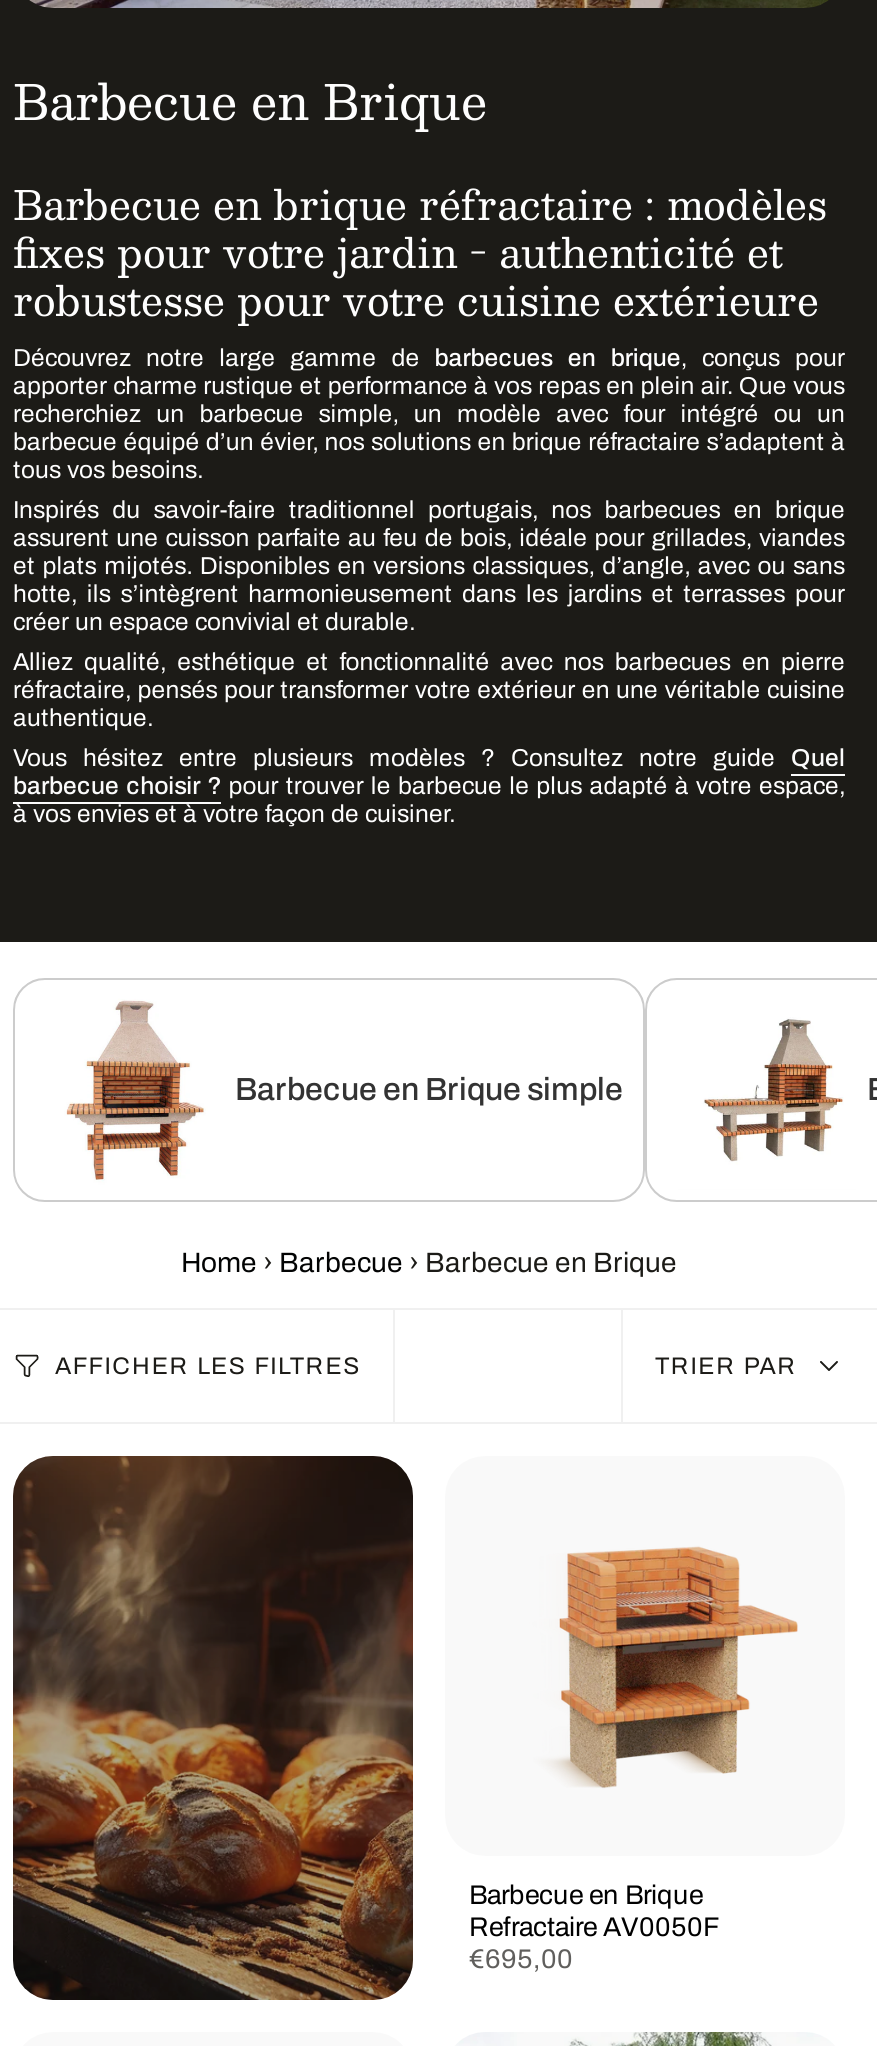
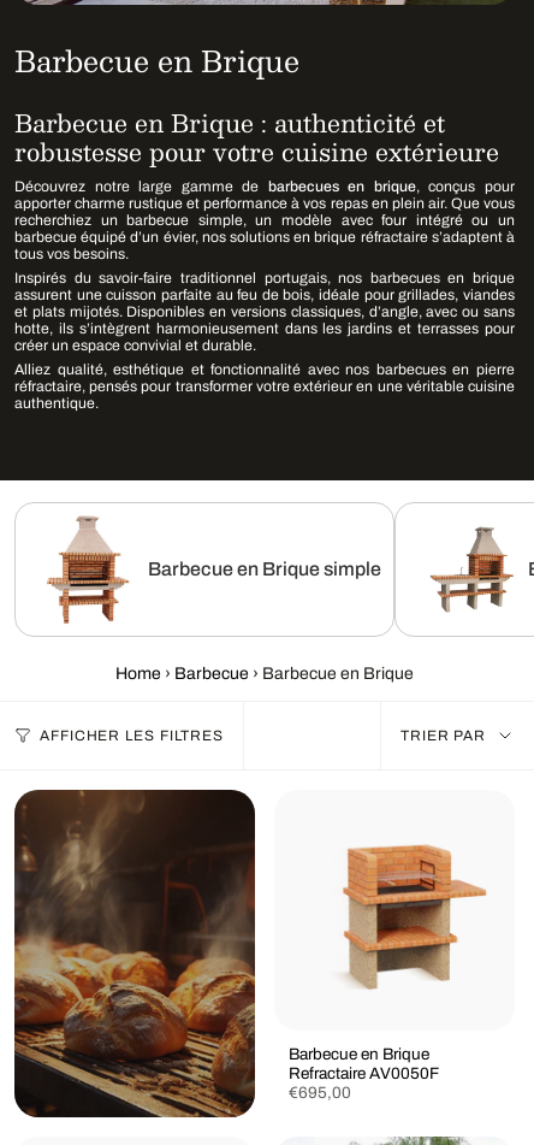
[13,169,827,285] Barbecue en brique réfractaire : modèles | fixes pour votre jardin - authenticité et -> [14,102,445,143] Barbecue en Brique : authenticité et
[13,744,845,828] Vous hésitez entre plusieurs modèles ? Consultez notre guide Quel | barbecue choisir ? pour trouver le barbecue le plus adapté à votre espace, | à vos envies et à votre façon de cuisiner. -> none

